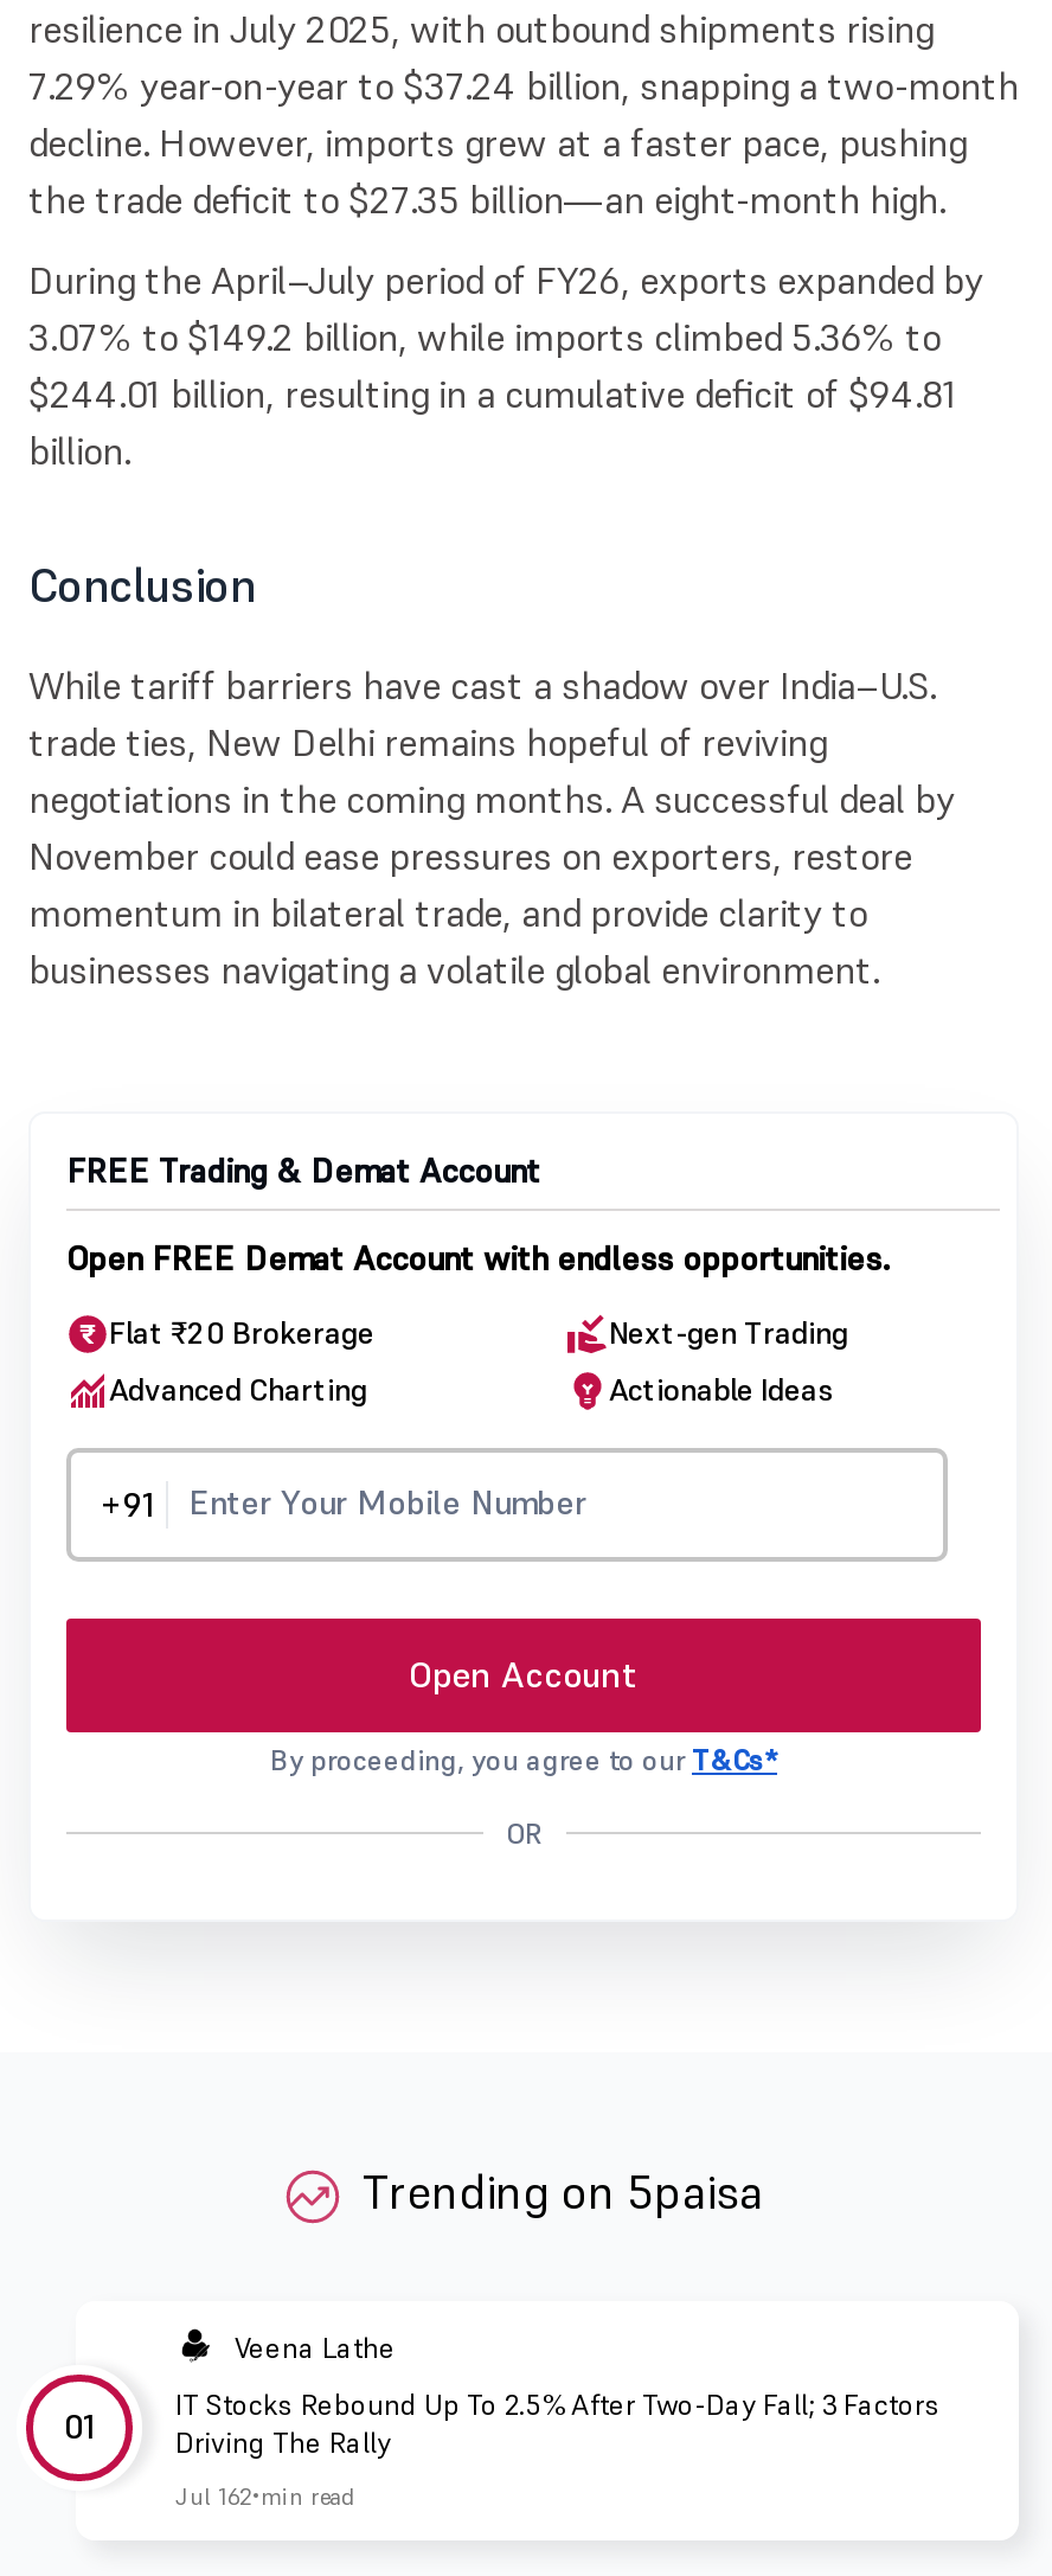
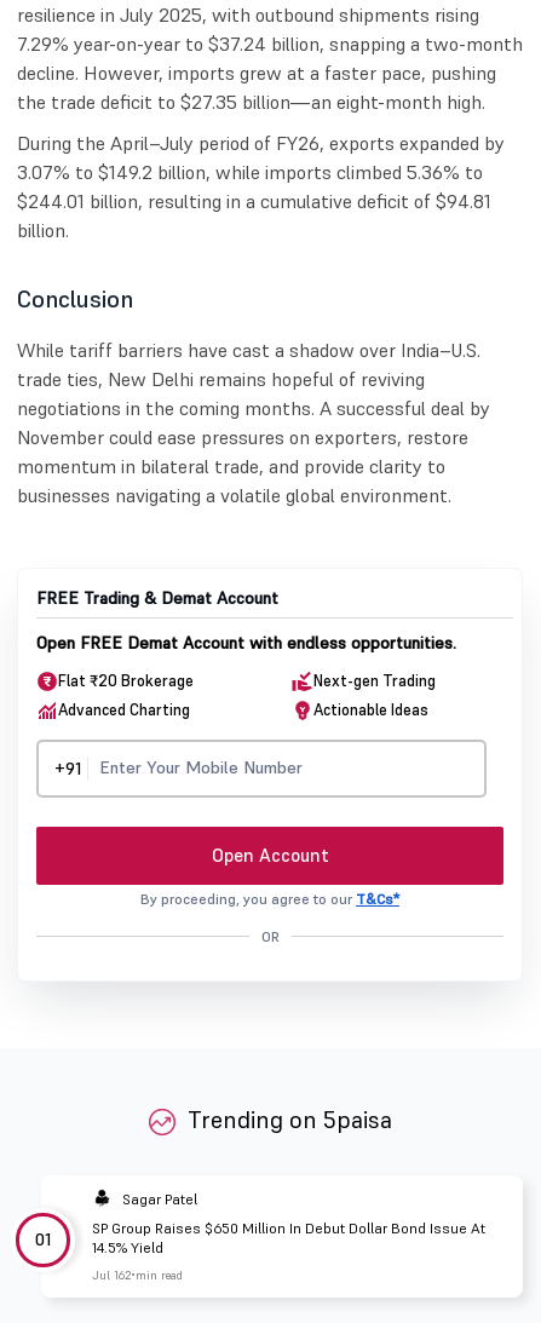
[235,2329,396,2365] Veena Lathe -> [122,1190,197,1208] Sagar Patel
[175,2387,941,2461] IT Stocks Rebound Up To 2.5% After Two-Day Fall; 3 Factors | Driving The Rally -> [92,1219,485,1257] SP Group Raises $650 Million In Debut Dollar Bond Issue At | 14.5% Yield

